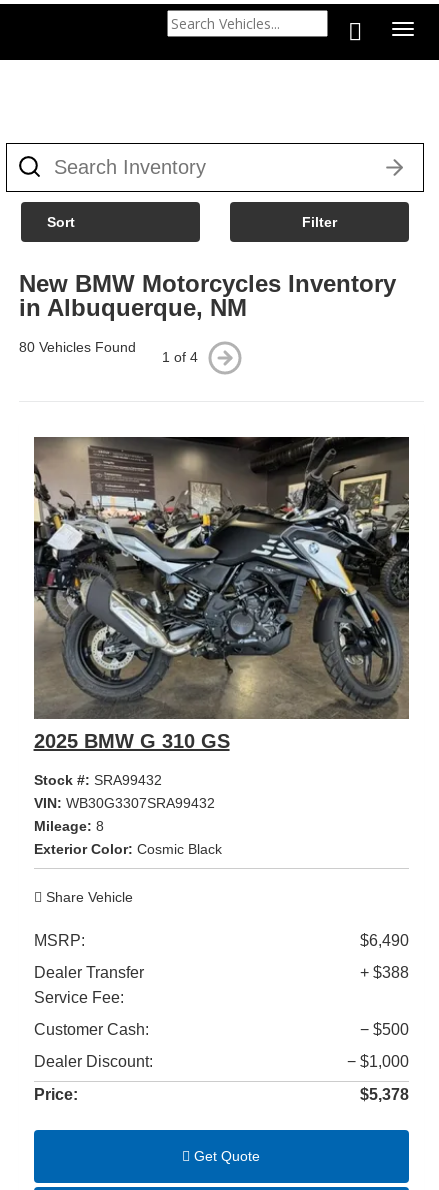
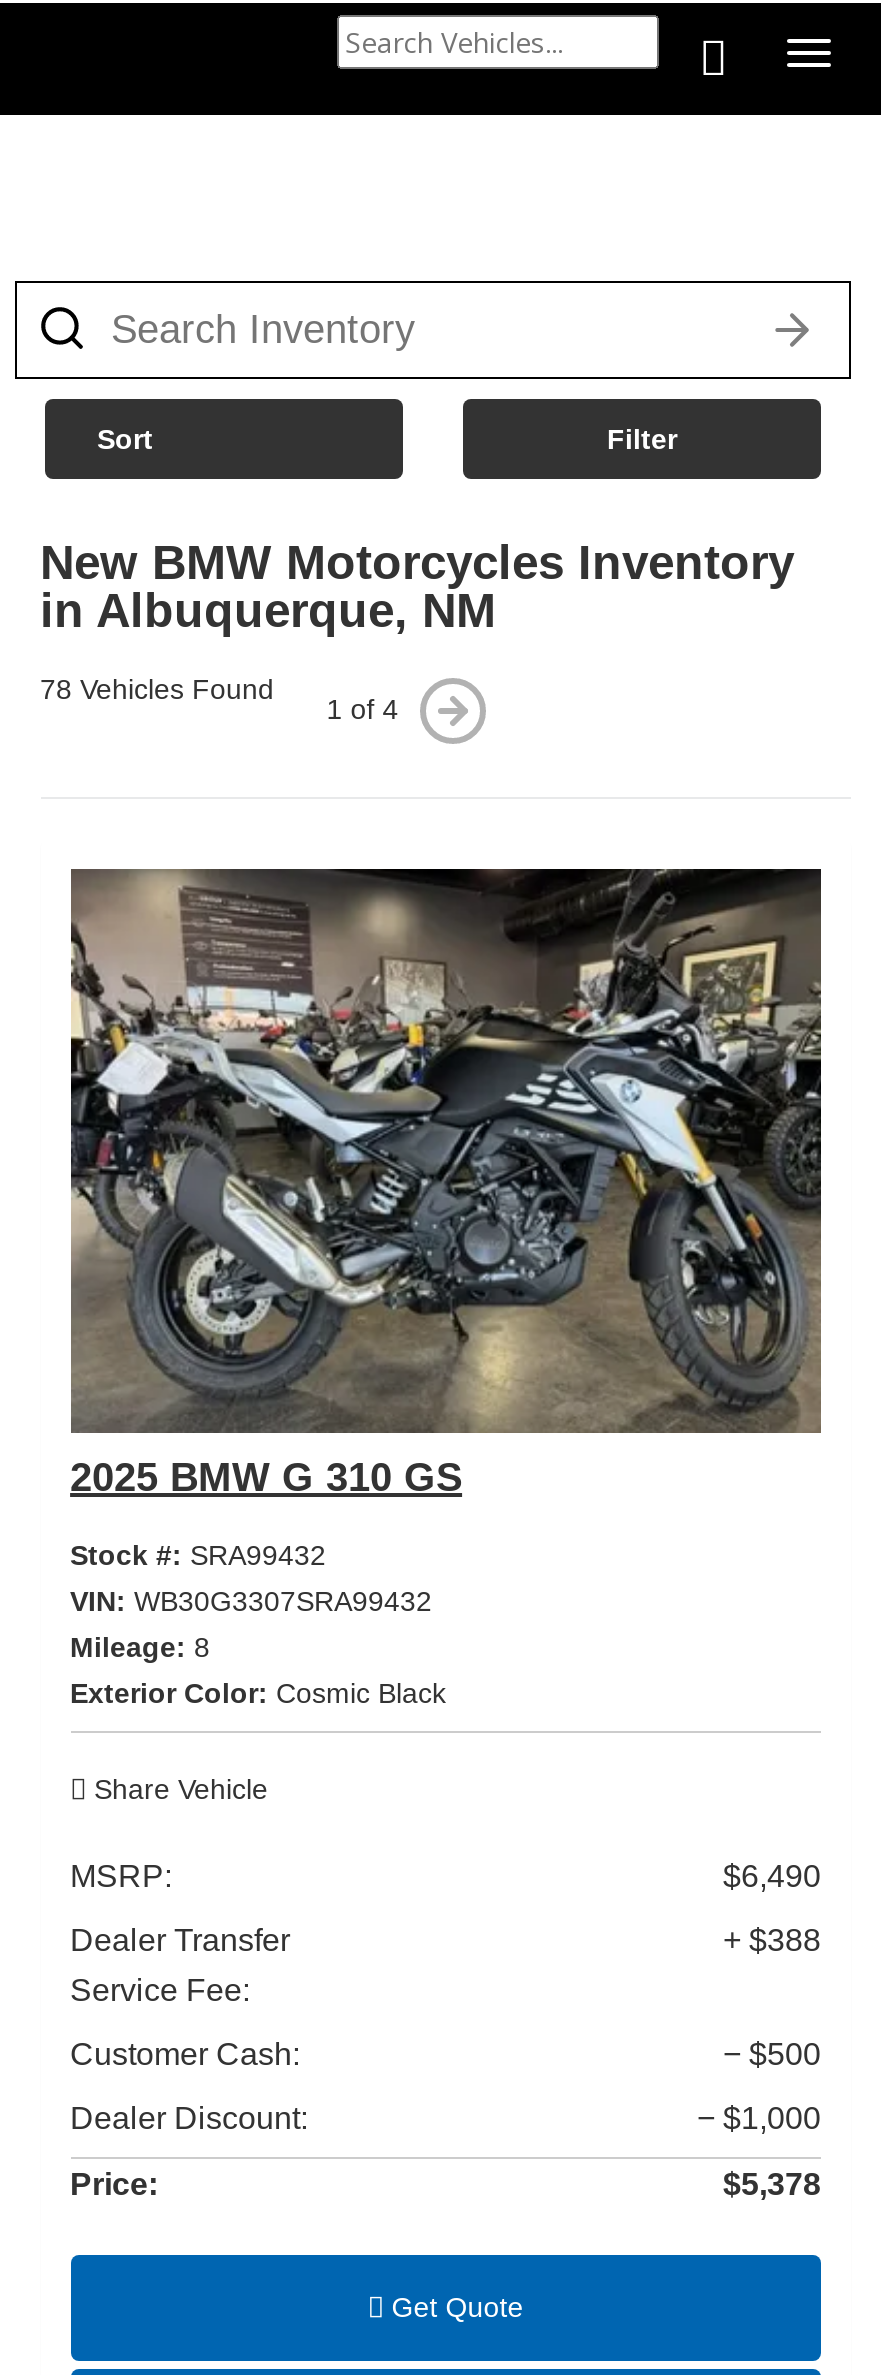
[18,339,135,355] 80 Vehicles Found -> [40,674,274,706] 78 Vehicles Found

